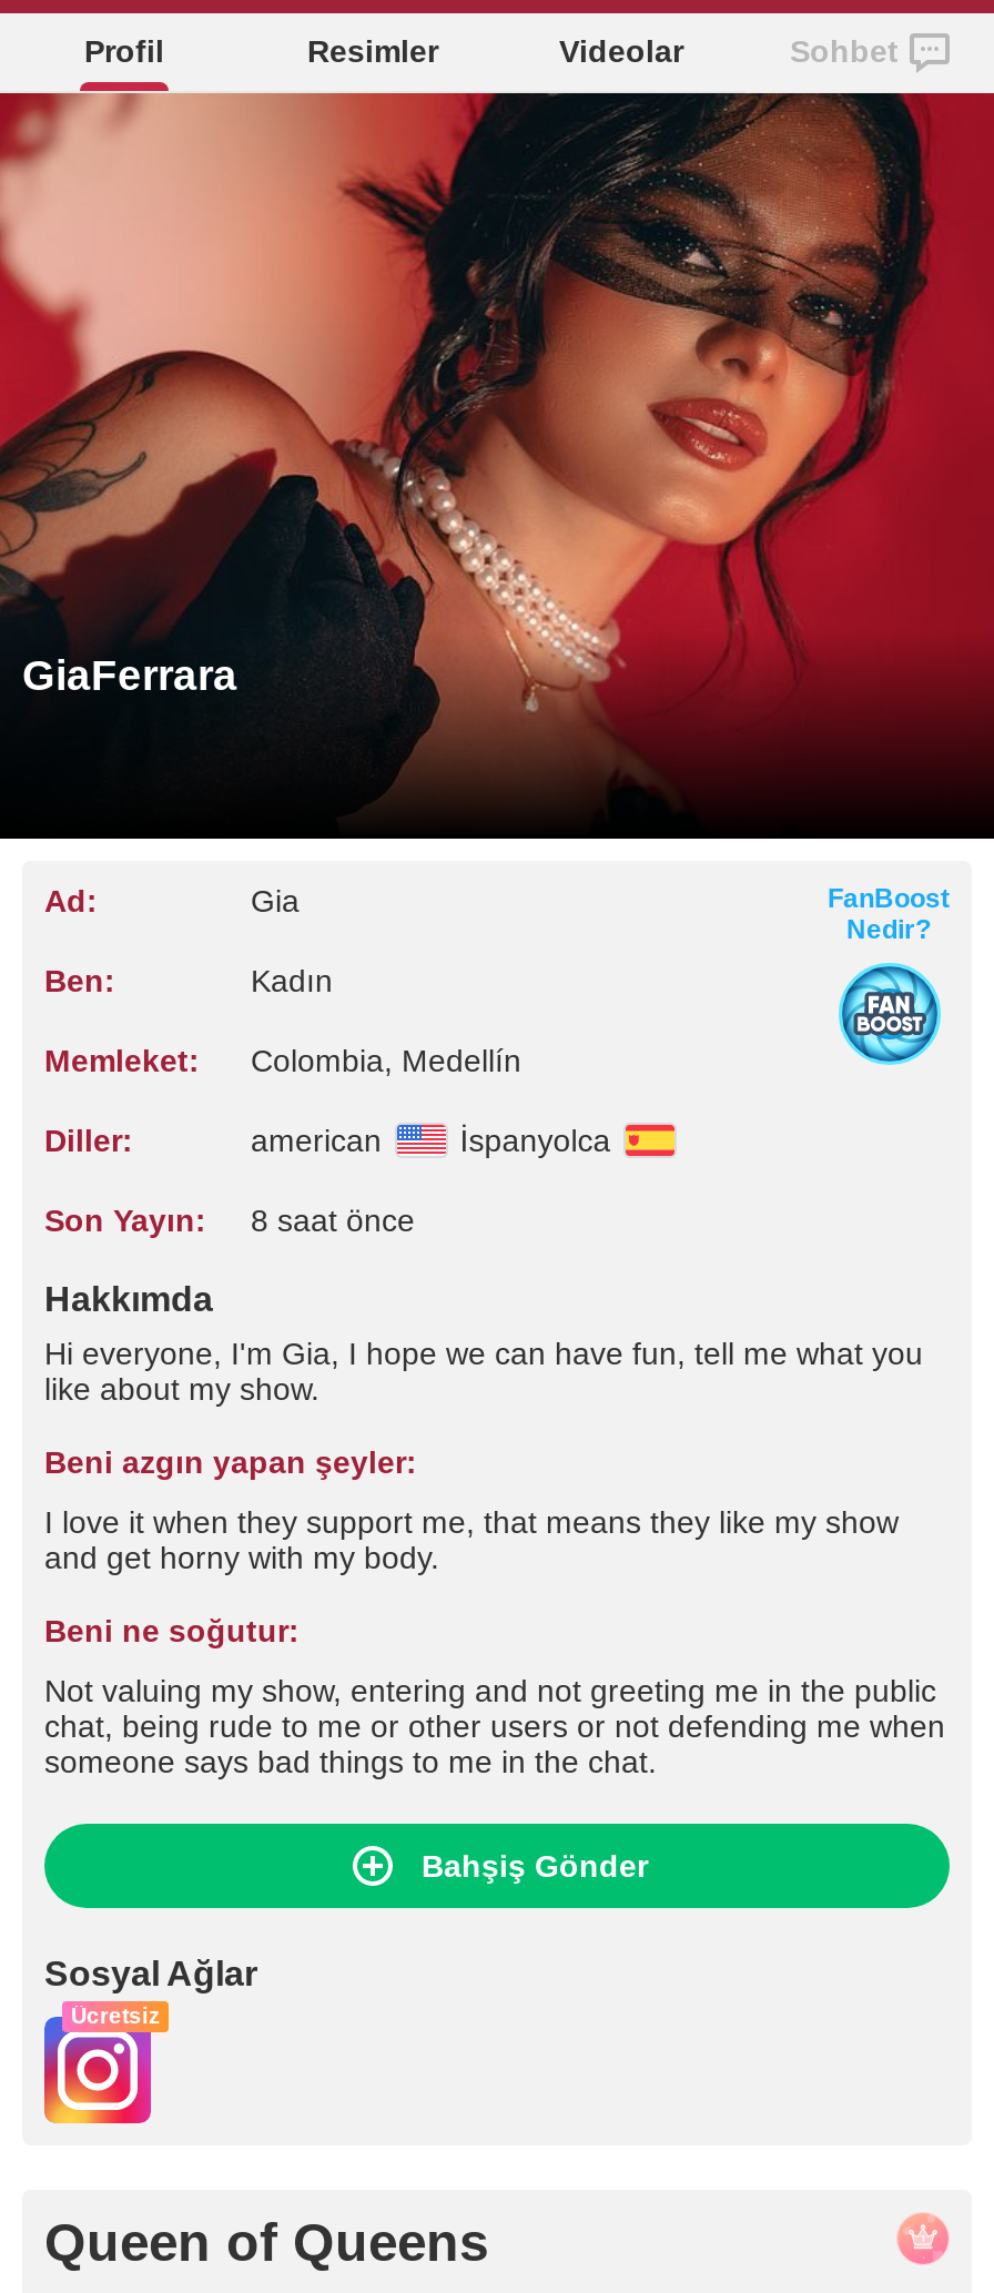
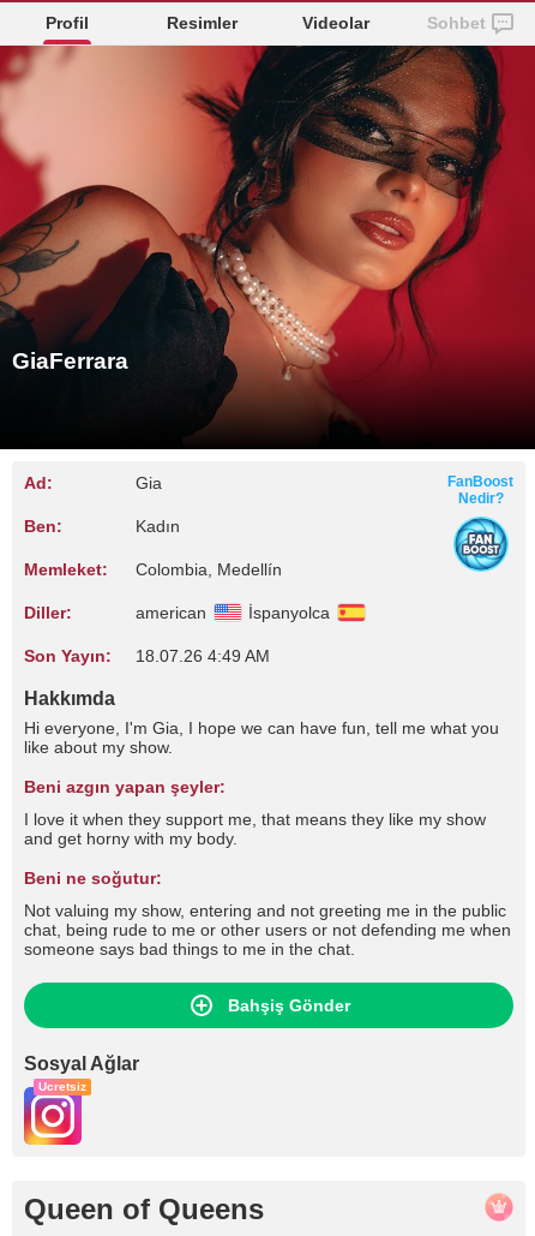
[44,1203,415,1238] Son Yayın: 8 saat önce -> [24,646,270,665] Son Yayın: 18.07.26 4:49 AM

